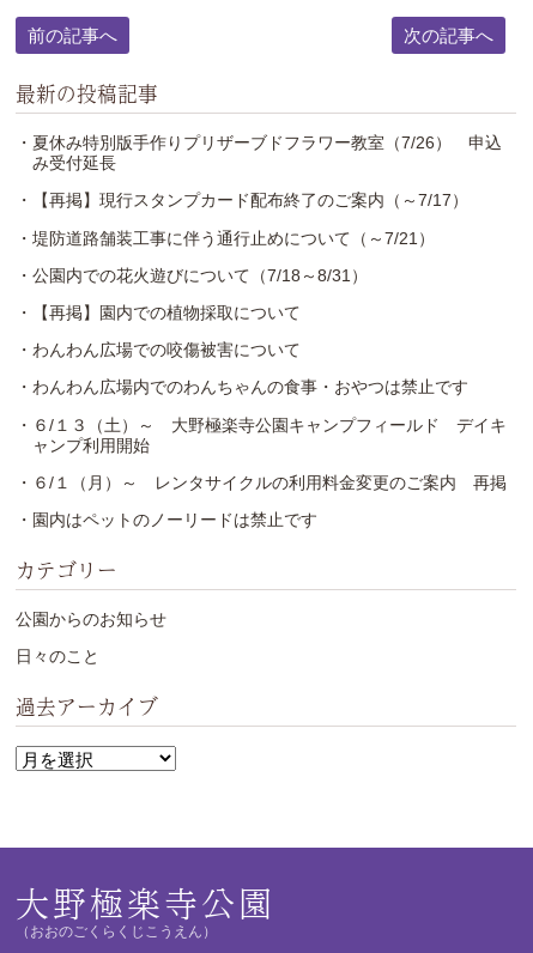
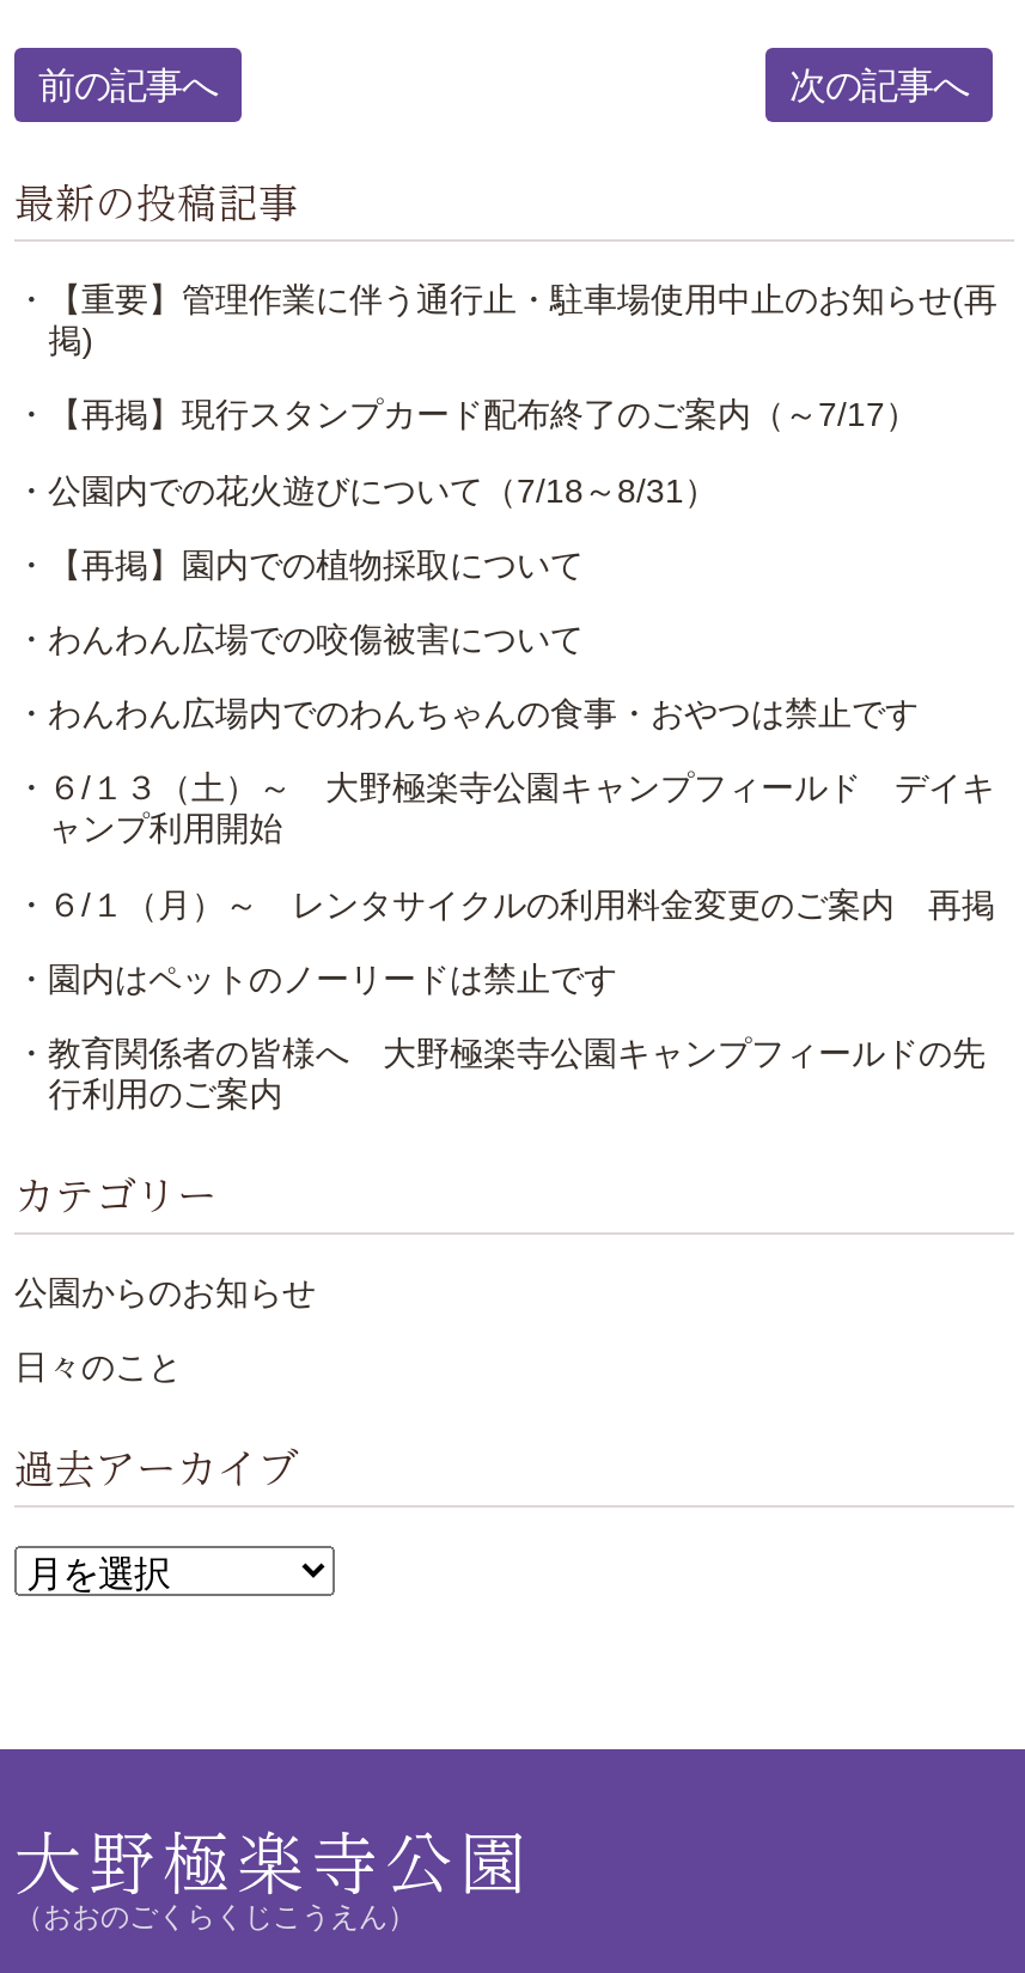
[16,133,502,173] ・夏休み特別版手作りプリザーブドフラワー教室（7/26） 申込 | み受付延長 -> [14,281,997,360] ・【重要】管理作業に伴う通行止・駐車場使用中止のお知らせ(再 | 掲)
[16,228,435,247] ・堤防道路舗装工事に伴う通行止めについて（～7/21） -> none
moved [16,266,507,529] -> [14,470,995,997]: ・公園内での花火遊びについて（7/18～8/31） | ・【再掲】園内での植物採取について | ・わんわん広場での咬傷被害について | ・わんわん広場内でのわんちゃんの食事・おやつは禁止です | ・６/１３（土）～ 大野極楽寺公園キャンプフィールド デイキ | ャンプ利用開始 | ・園内はペットのノーリードは禁止です
none -> [14,1034,986,1113] ・教育関係者の皆様へ 大野極楽寺公園キャンプフィールドの先 | 行利用のご案内

